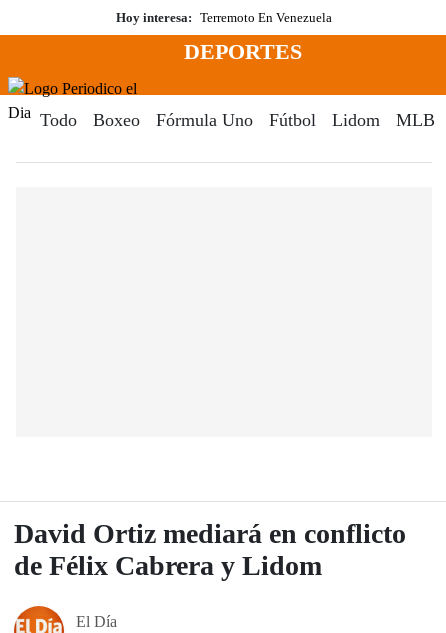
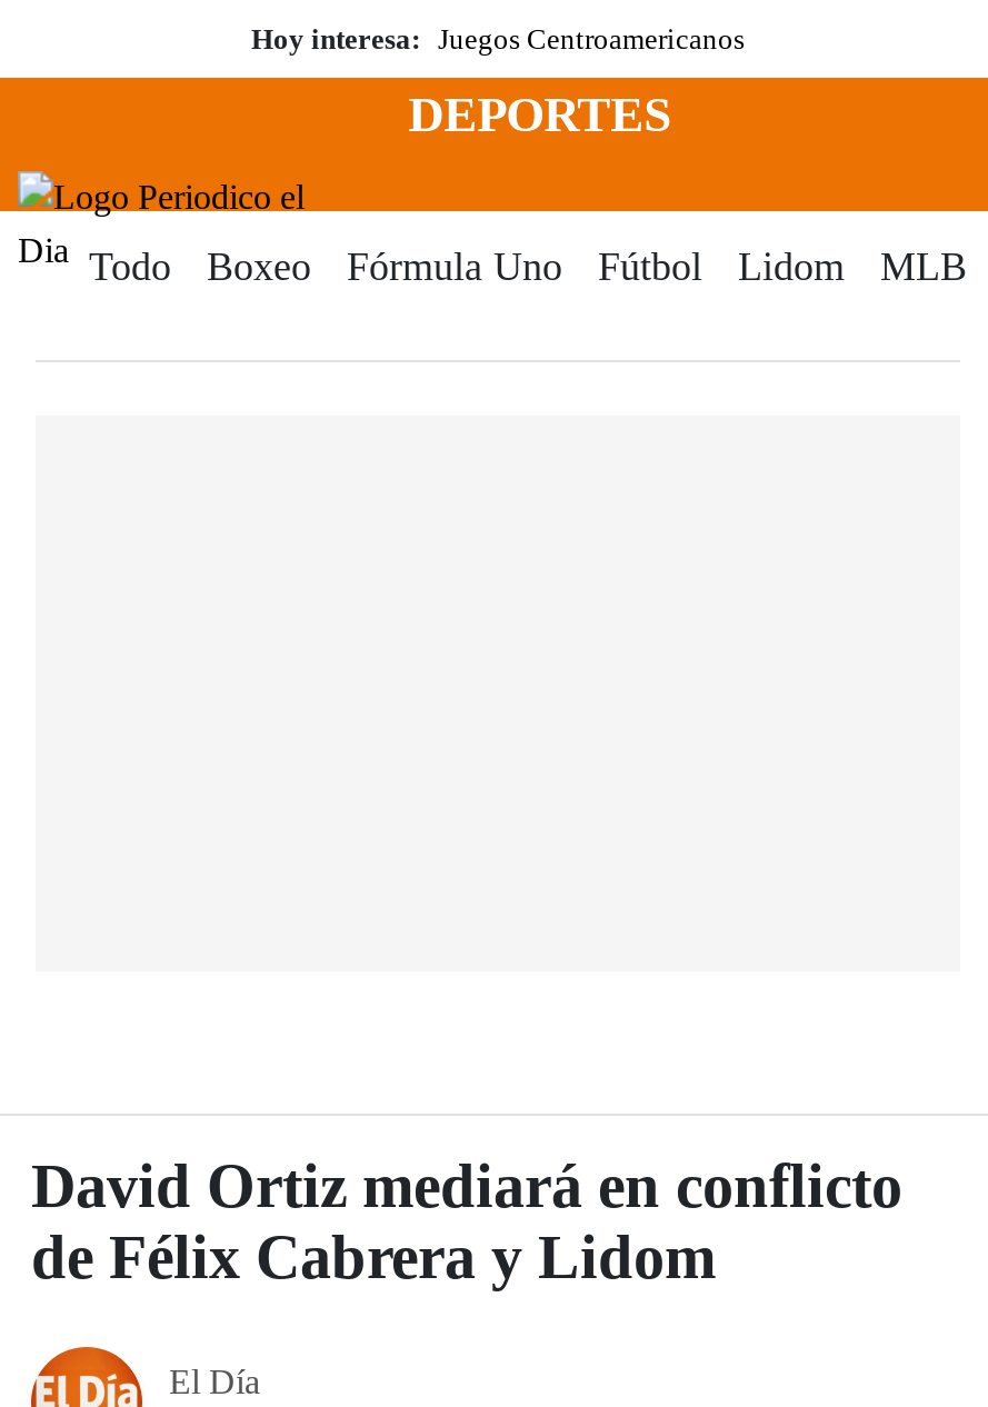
[116,10,332,25] Hoy interesa: Terremoto En Venezuela -> [251,22,745,56] Hoy interesa: Juegos Centroamericanos

